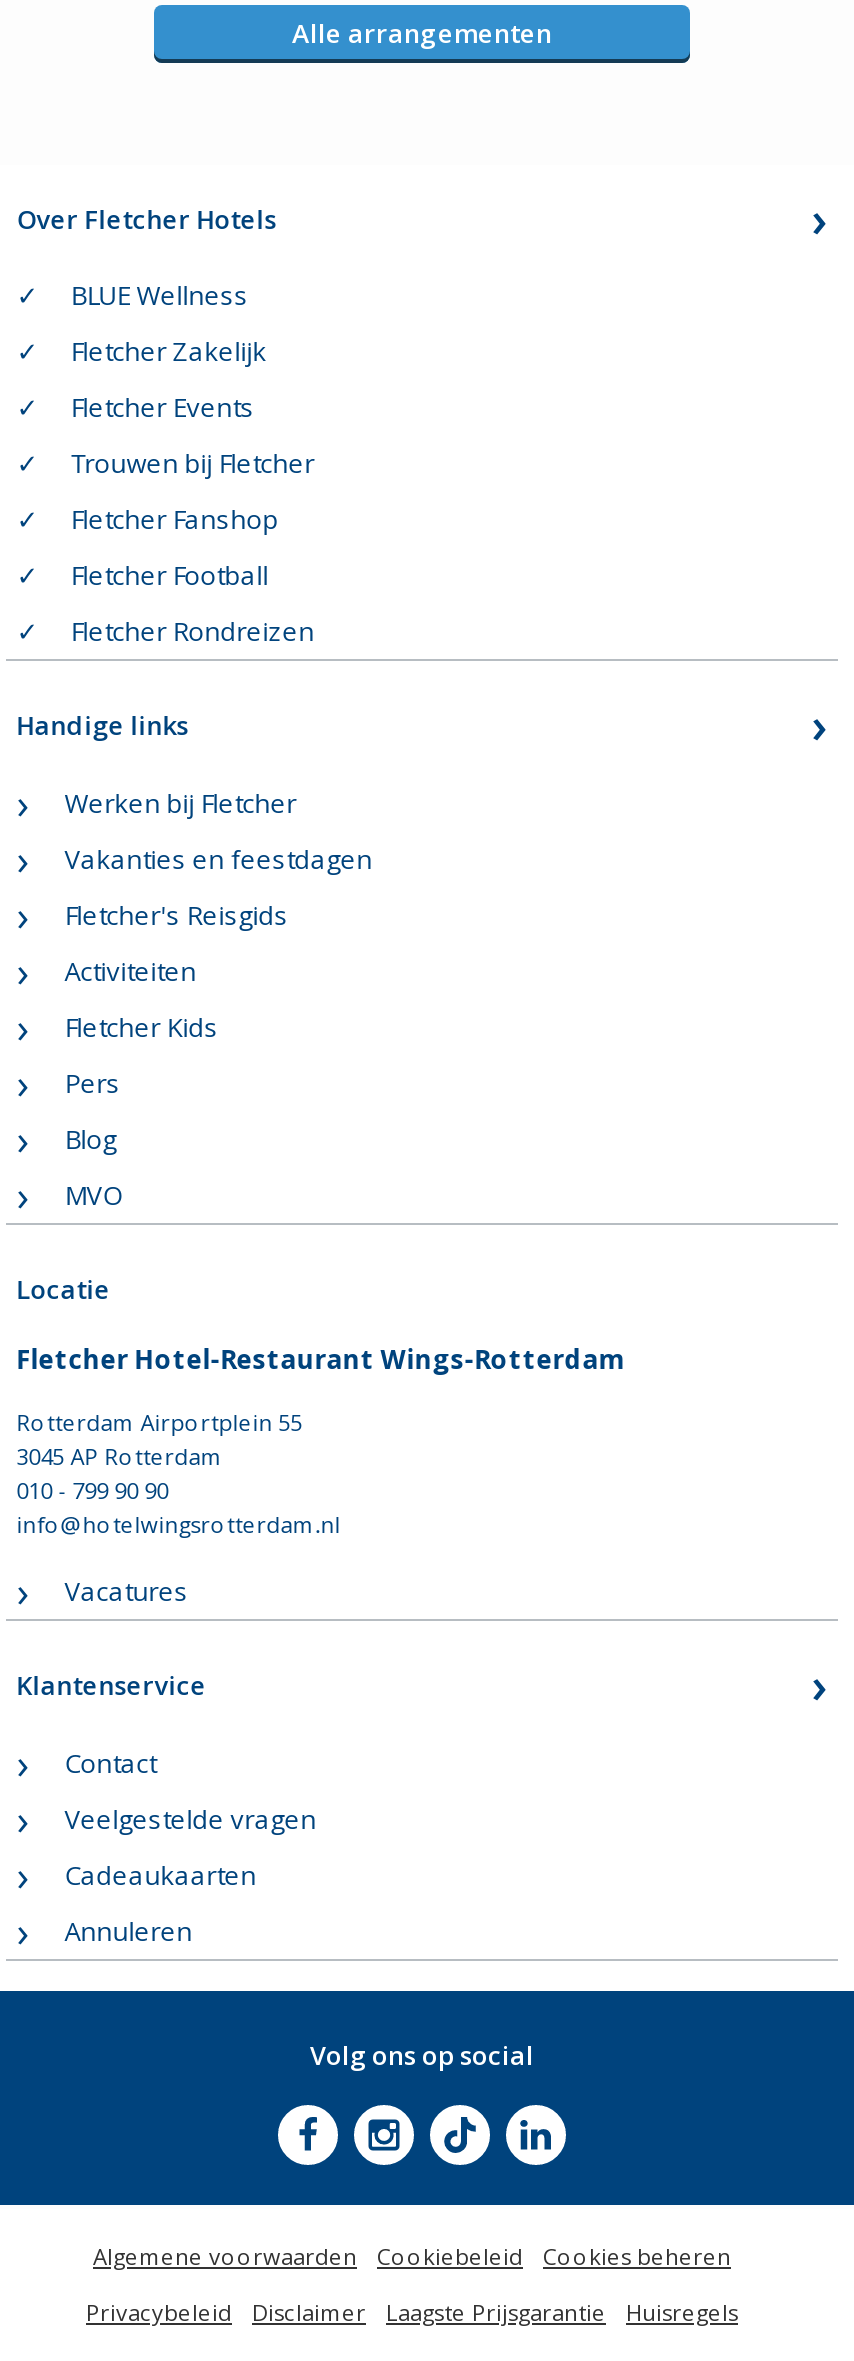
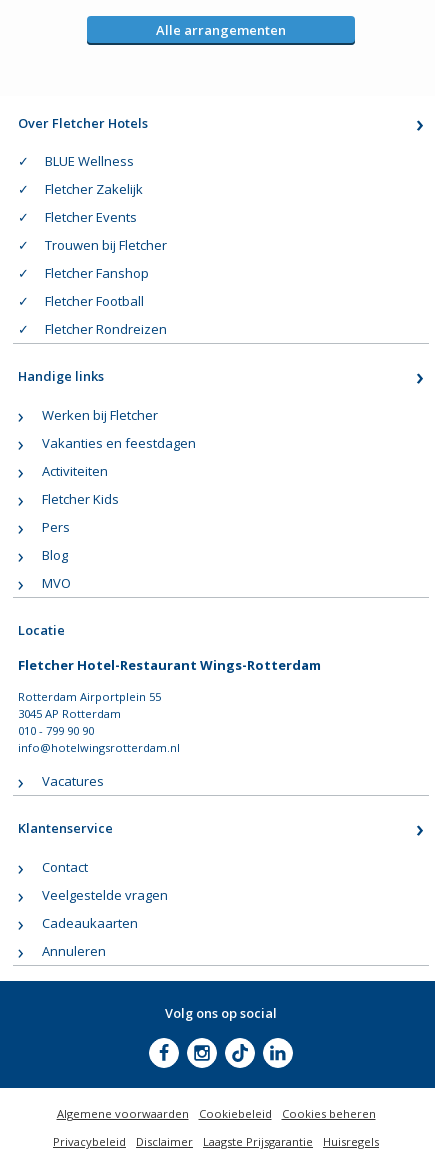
[64,897,288,933] Fletcher's Reisgids -> none

